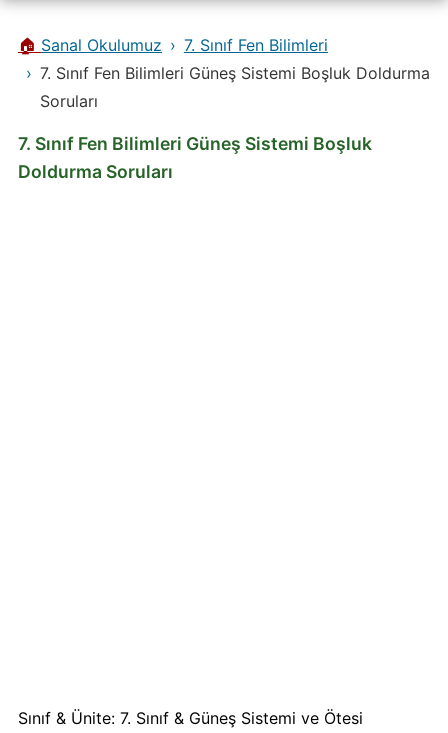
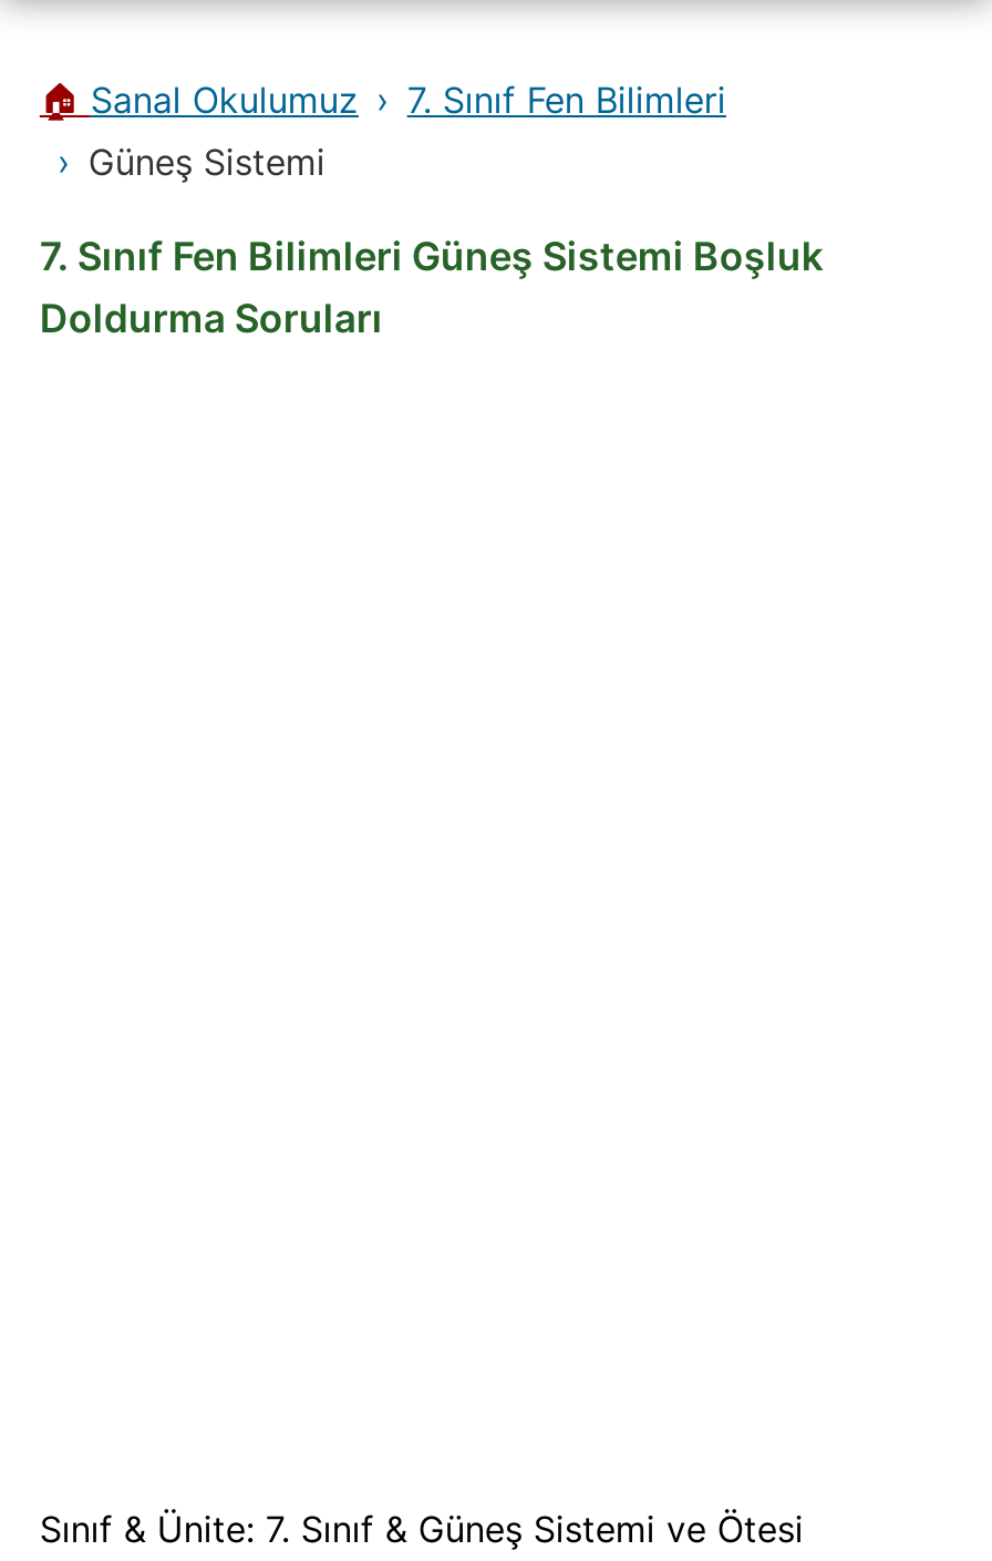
[40,63,430,111] 7. Sınıf Fen Bilimleri Güneş Sistemi Boşluk Doldurma | Soruları -> [88,139,325,184] Güneş Sistemi

